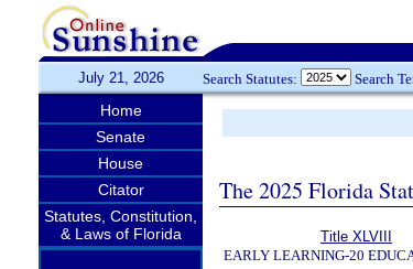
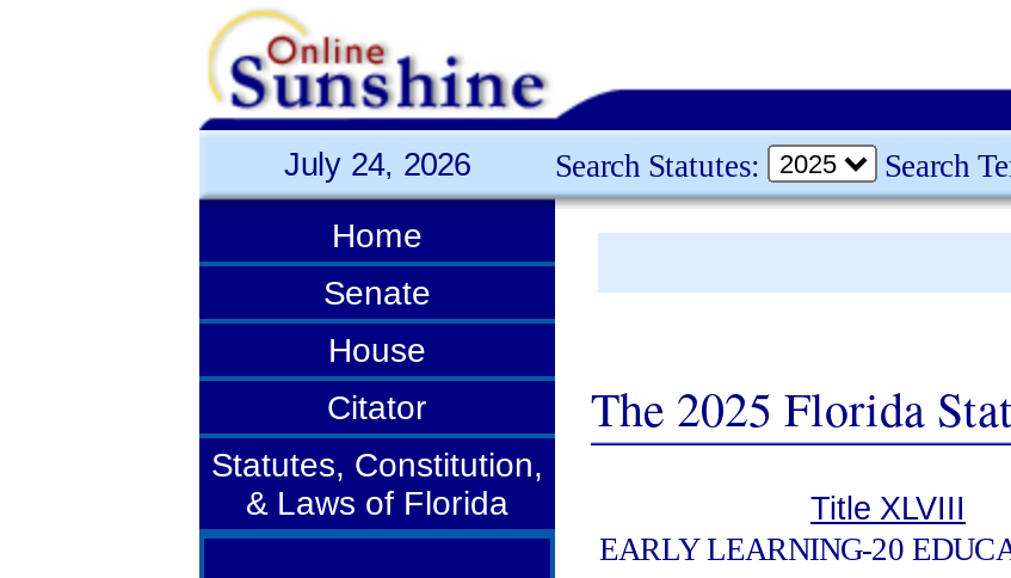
[78,69,164,86] July 21, 2026 -> [284,147,470,183] July 24, 2026

